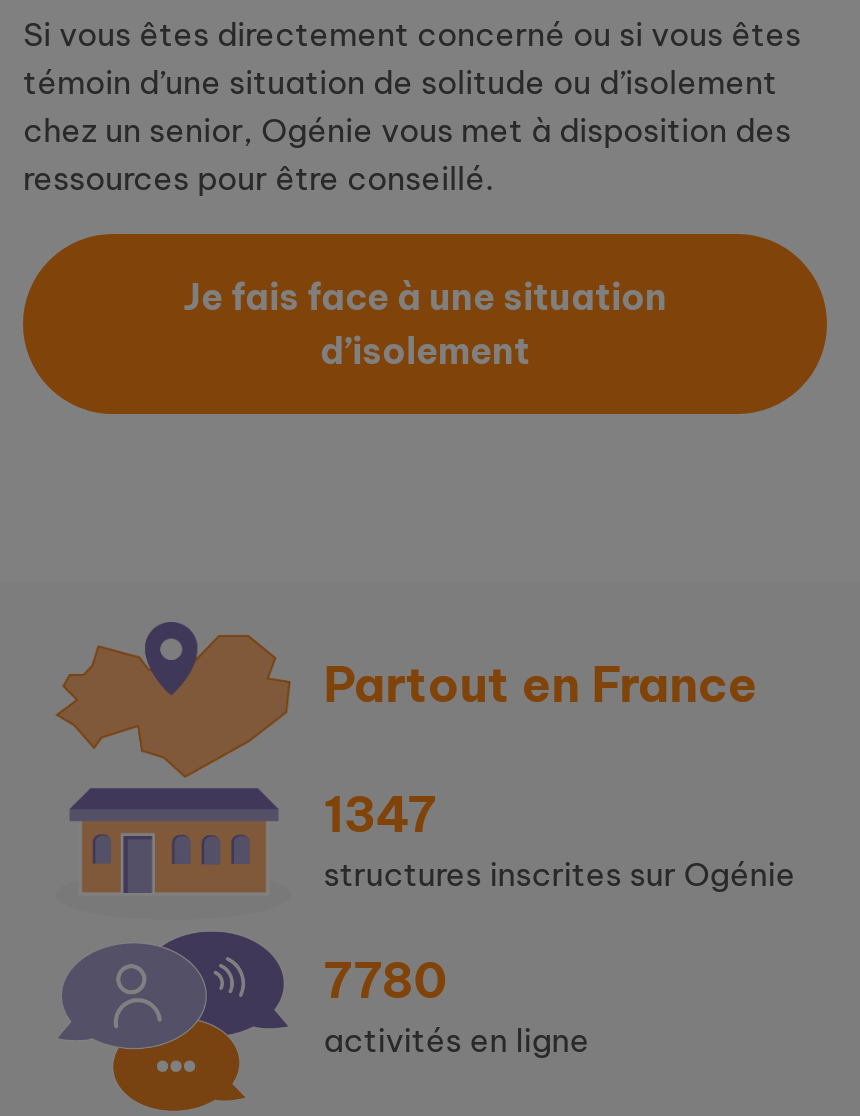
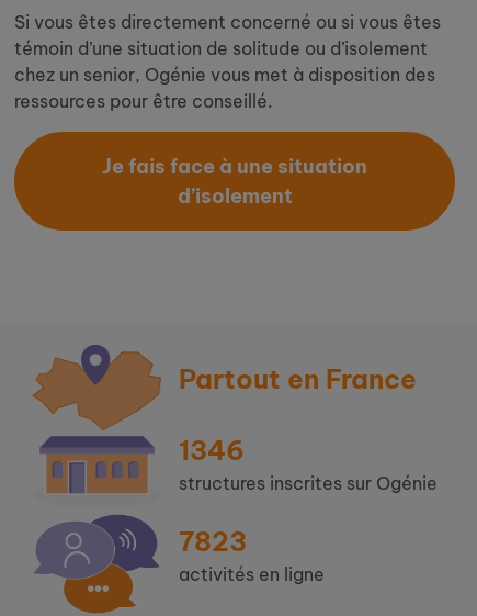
[323,784,435,844] 1347 -> [179,434,245,466] 1346
[323,951,447,1011] 7780 -> [179,525,247,558] 7823

